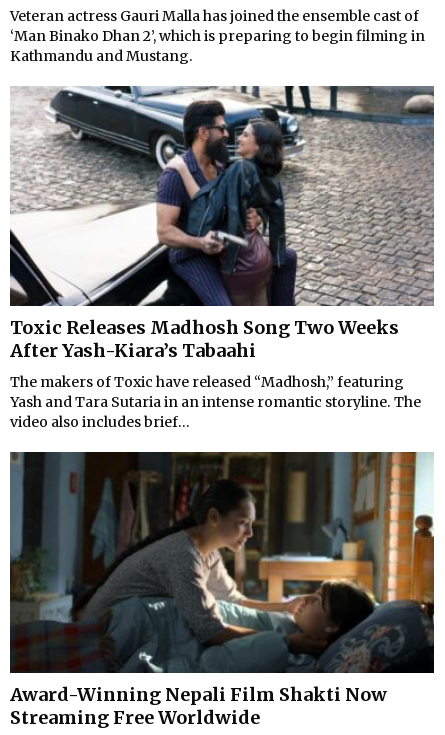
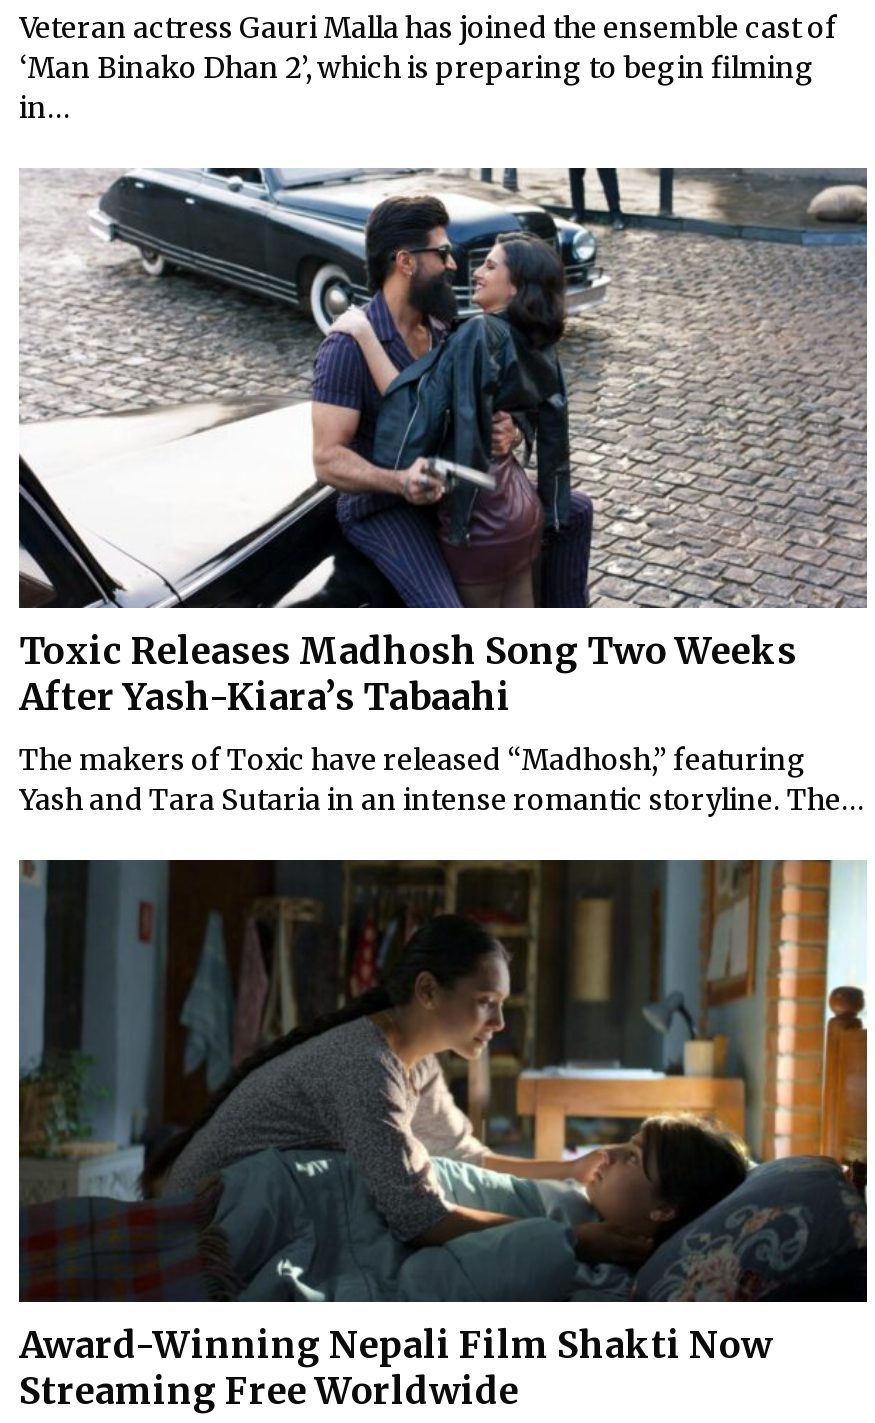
[10,27,425,65] ‘Man Binako Dhan 2’, which is preparing to begin filming in | Kathmandu and Mustang. -> [19,49,815,125] ‘Man Binako Dhan 2’, which is preparing to begin filming | in...
[10,393,421,431] Yash and Tara Sutaria in an intense romantic storyline. The | video also includes brief... -> [19,782,865,818] Yash and Tara Sutaria in an intense romantic storyline. The...

